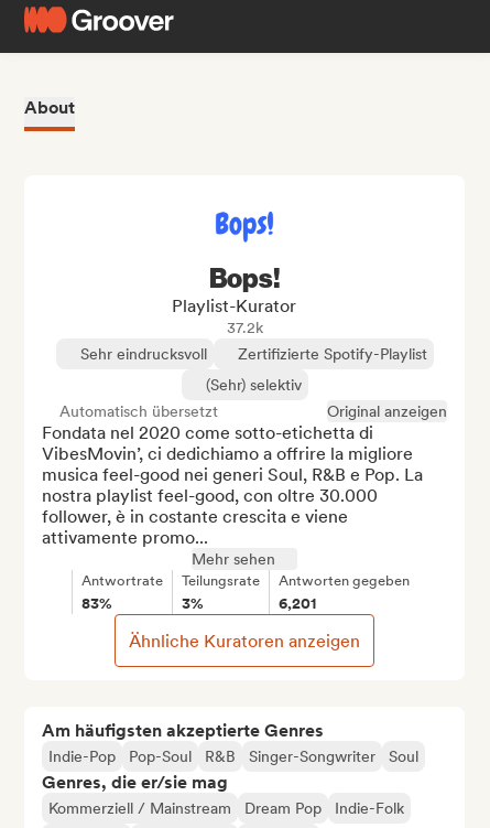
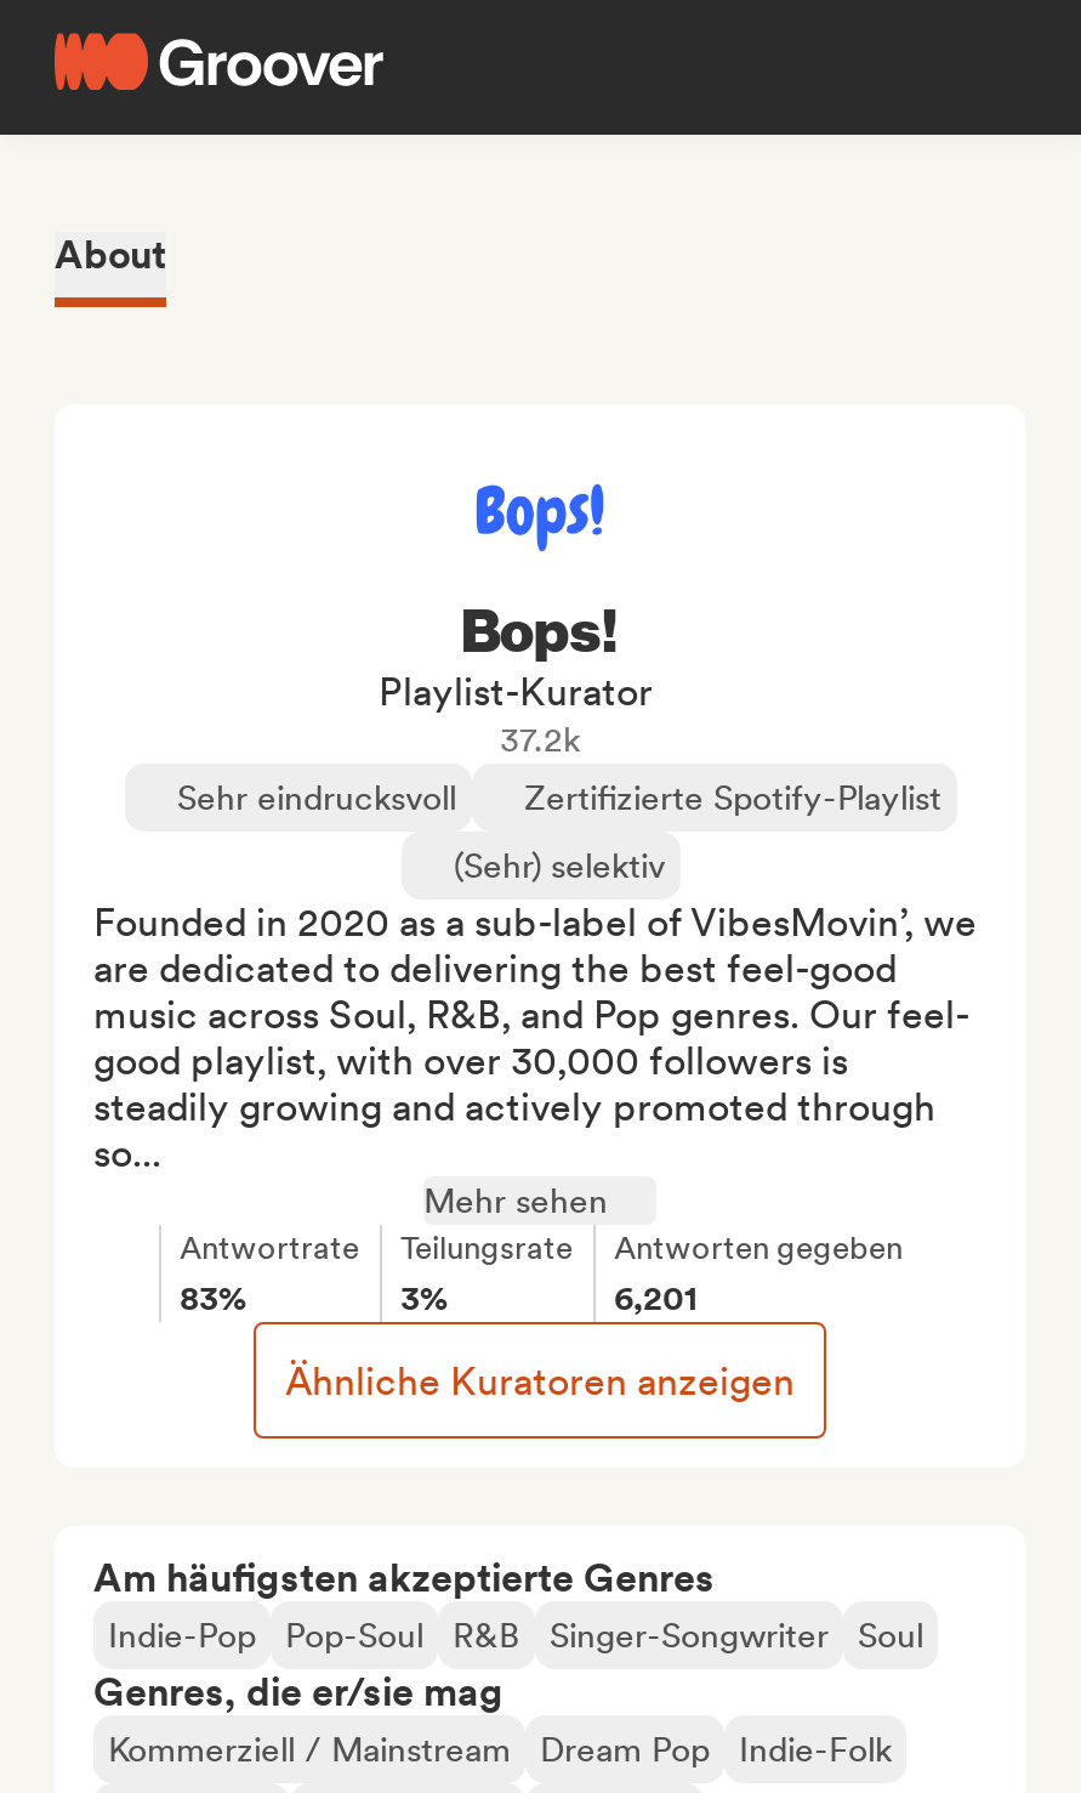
[42,402,447,548] Automatisch übersetzt | Original anzeigen | Fondata nel 2020 come sotto-etichetta di | VibesMovin’, ci dedichiamo a offrire la migliore | musica feel-good nei generi Soul, R&B e Pop. La | nostra playlist feel-good, con oltre 30.000 | follower, è in costante crescita e viene | attivamente promo... -> [93,900,977,1176] Founded in 2020 as a sub-label of VibesMovin’, we | are dedicated to delivering the best feel-good | music across Soul, R&B, and Pop genres. Our feel- | good playlist, with over 30,000 followers is | steadily growing and actively promoted through | so...

